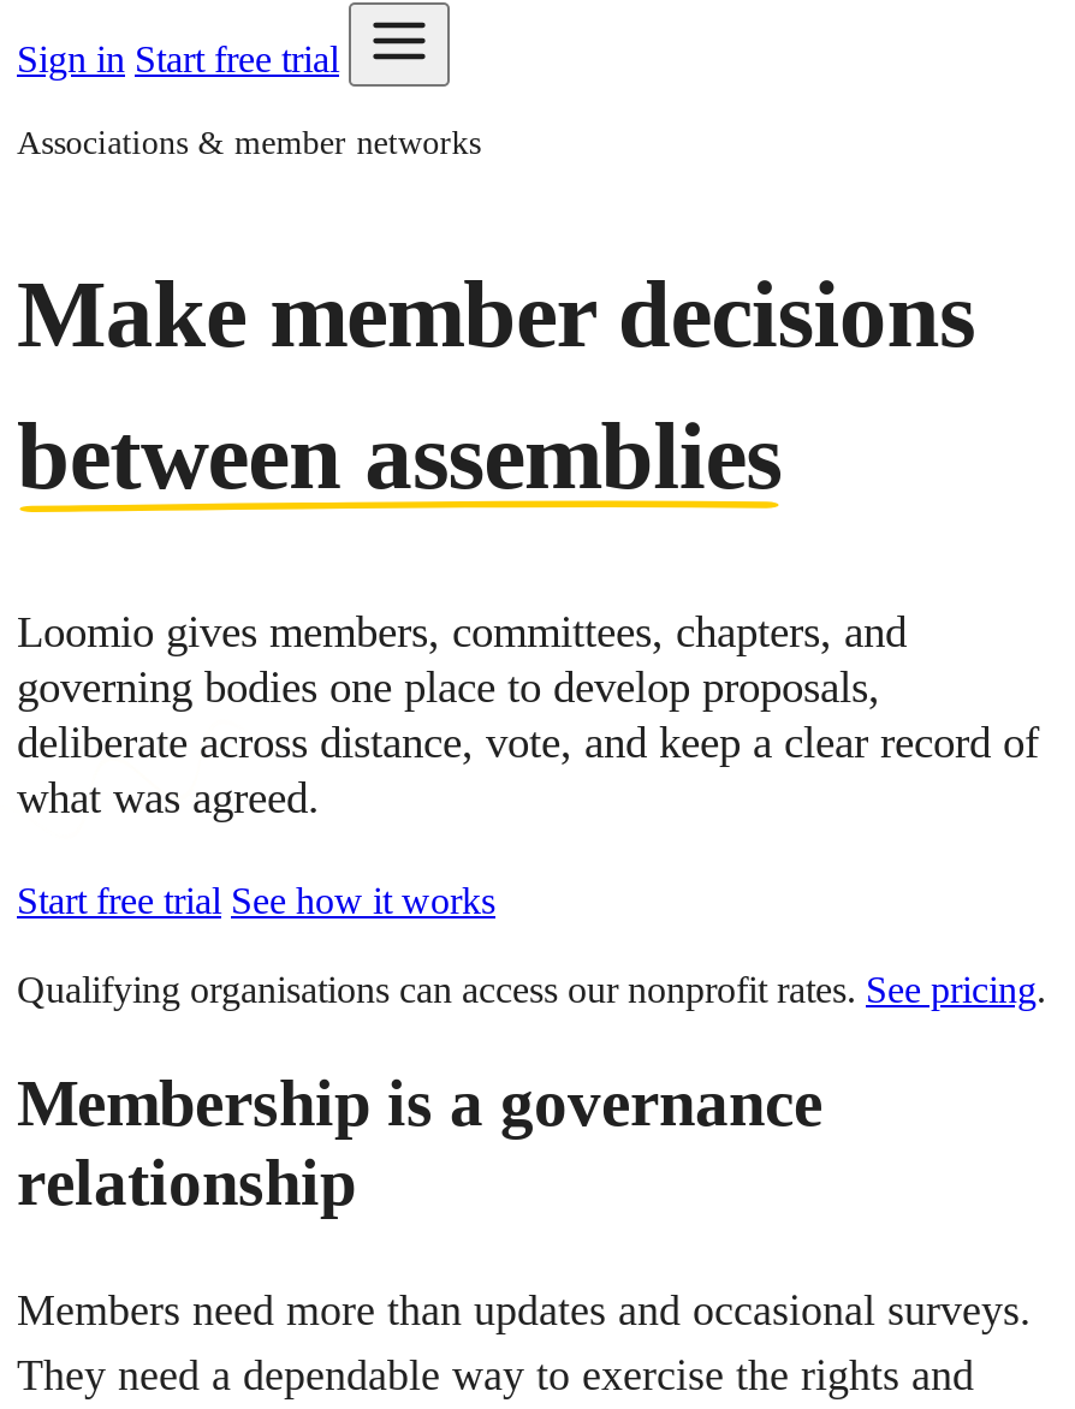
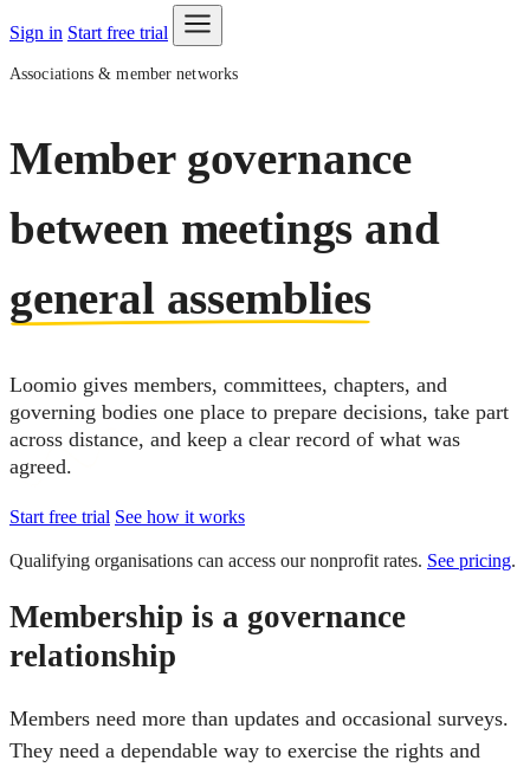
[17,261,975,509] Make member decisions | between assemblies -> [9,132,440,324] Member governance | between meetings and | general assemblies
[17,664,1039,823] governing bodies one place to develop proposals, | deliberate across distance, vote, and keep a clear record of | what was agreed. -> [9,400,509,479] governing bodies one place to prepare decisions, take part | across distance, and keep a clear record of what was | agreed.

